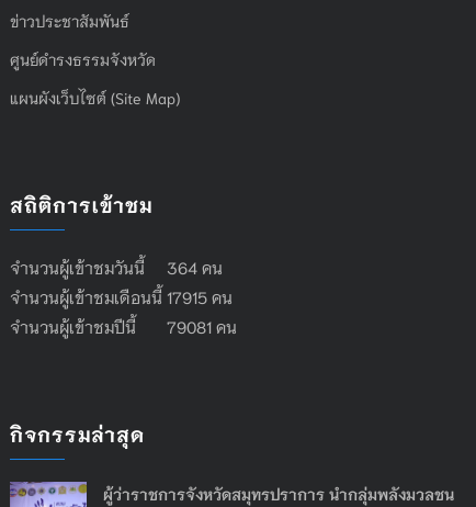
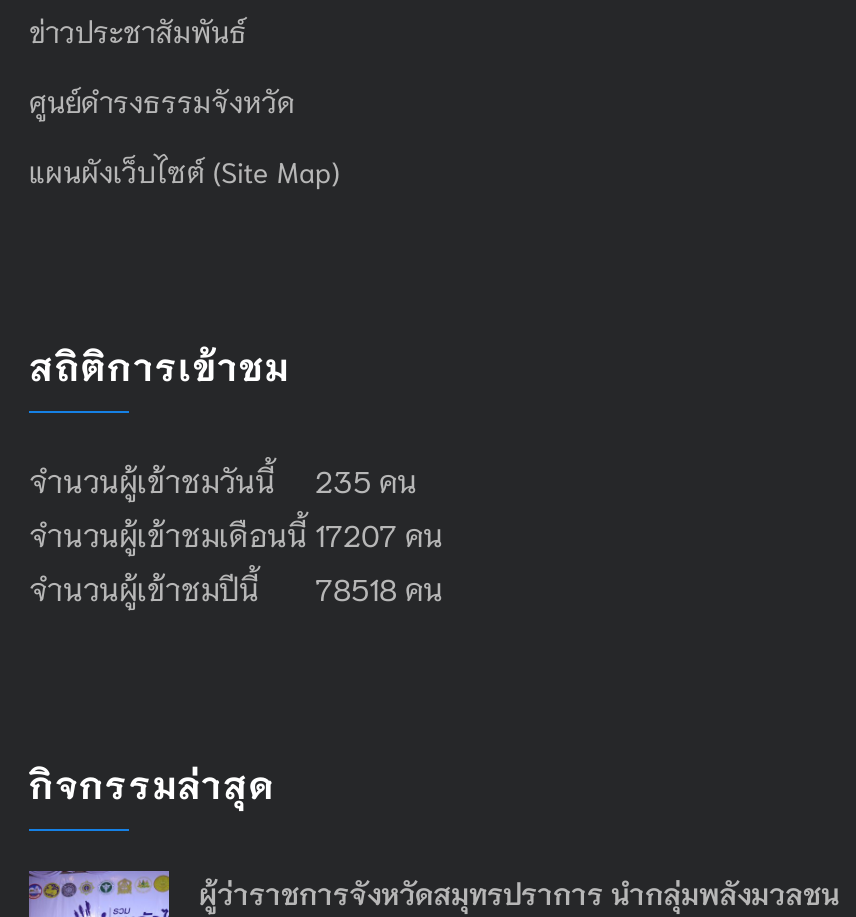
[10,255,223,277] จำนวนผู้เข้าชมวันนี้ 364 คน -> [29,458,417,498] จำนวนผู้เข้าชมวันนี้ 235 คน
[10,285,233,307] จำนวนผู้เข้าชมเดือนนี้ 17915 คน -> [29,512,443,552] จำนวนผู้เข้าชมเดือนนี้ 17207 คน
[10,314,237,336] จำนวนผู้เข้าชมปีนี้ 79081 คน -> [29,566,443,606] จำนวนผู้เข้าชมปีนี้ 78518 คน

